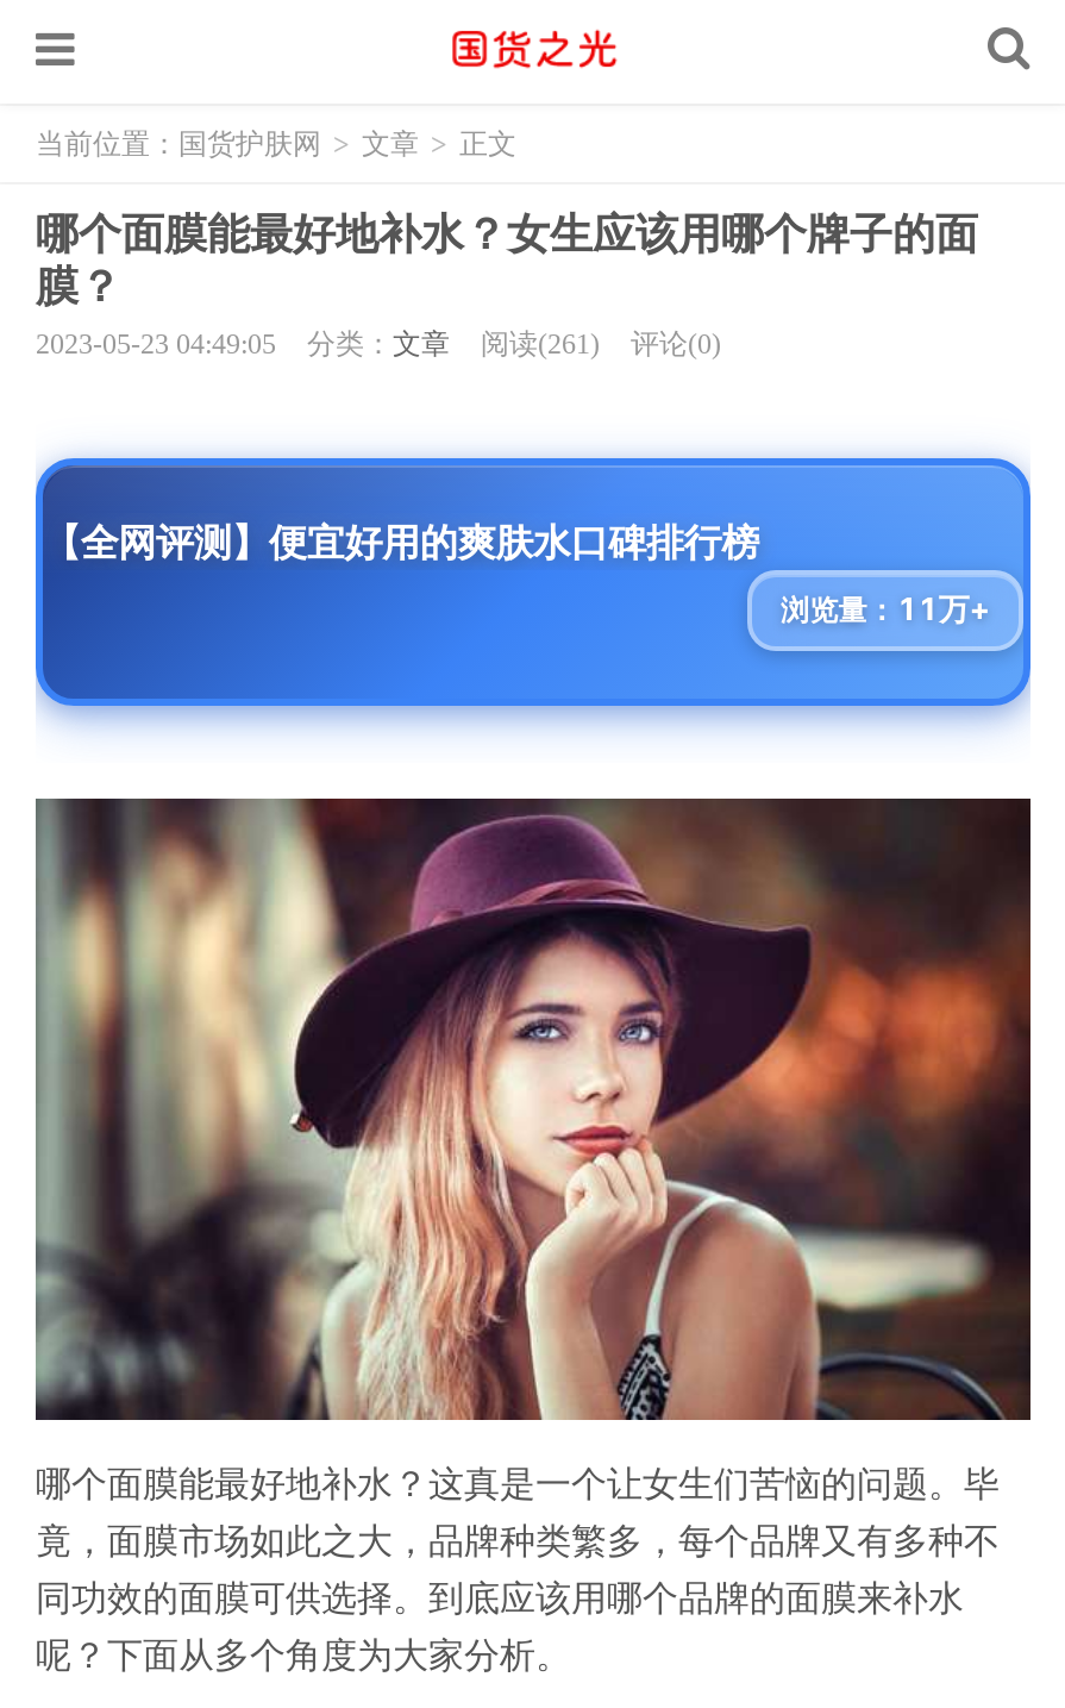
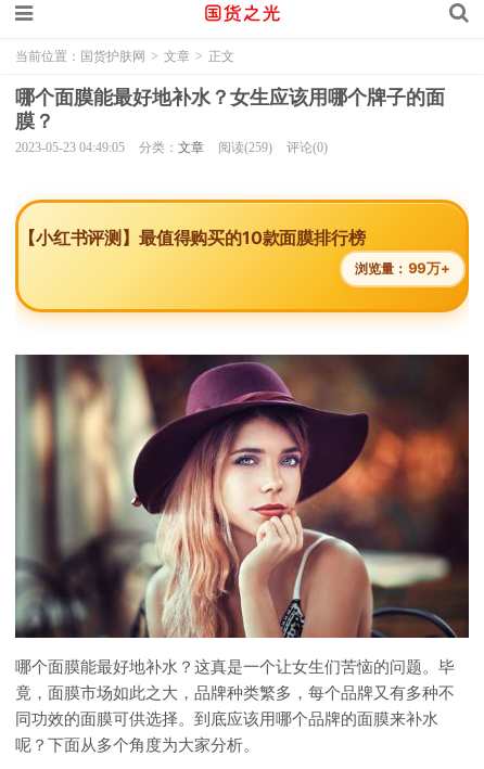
[36,327,721,361] 2023-05-23 04:49:05 分类：文章 阅读(261) 评论(0) -> [15,140,328,155] 2023-05-23 04:49:05 分类：文章 阅读(259) 评论(0)
[33,453,1033,732] [image] | 【全网评测】便宜好用的爽肤水口碑排行榜 -> [14,197,470,323] [image] | 【小红书评测】最值得购买的10款面膜排行榜
[781,589,990,627] 浏览量：11万+ -> [355,259,450,277] 浏览量：99万+

